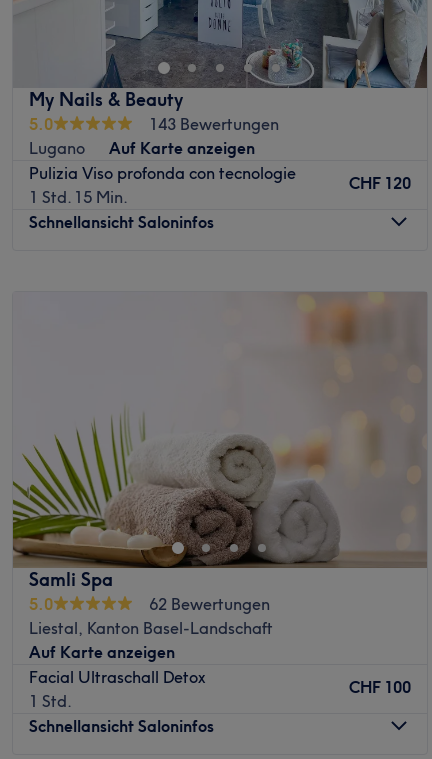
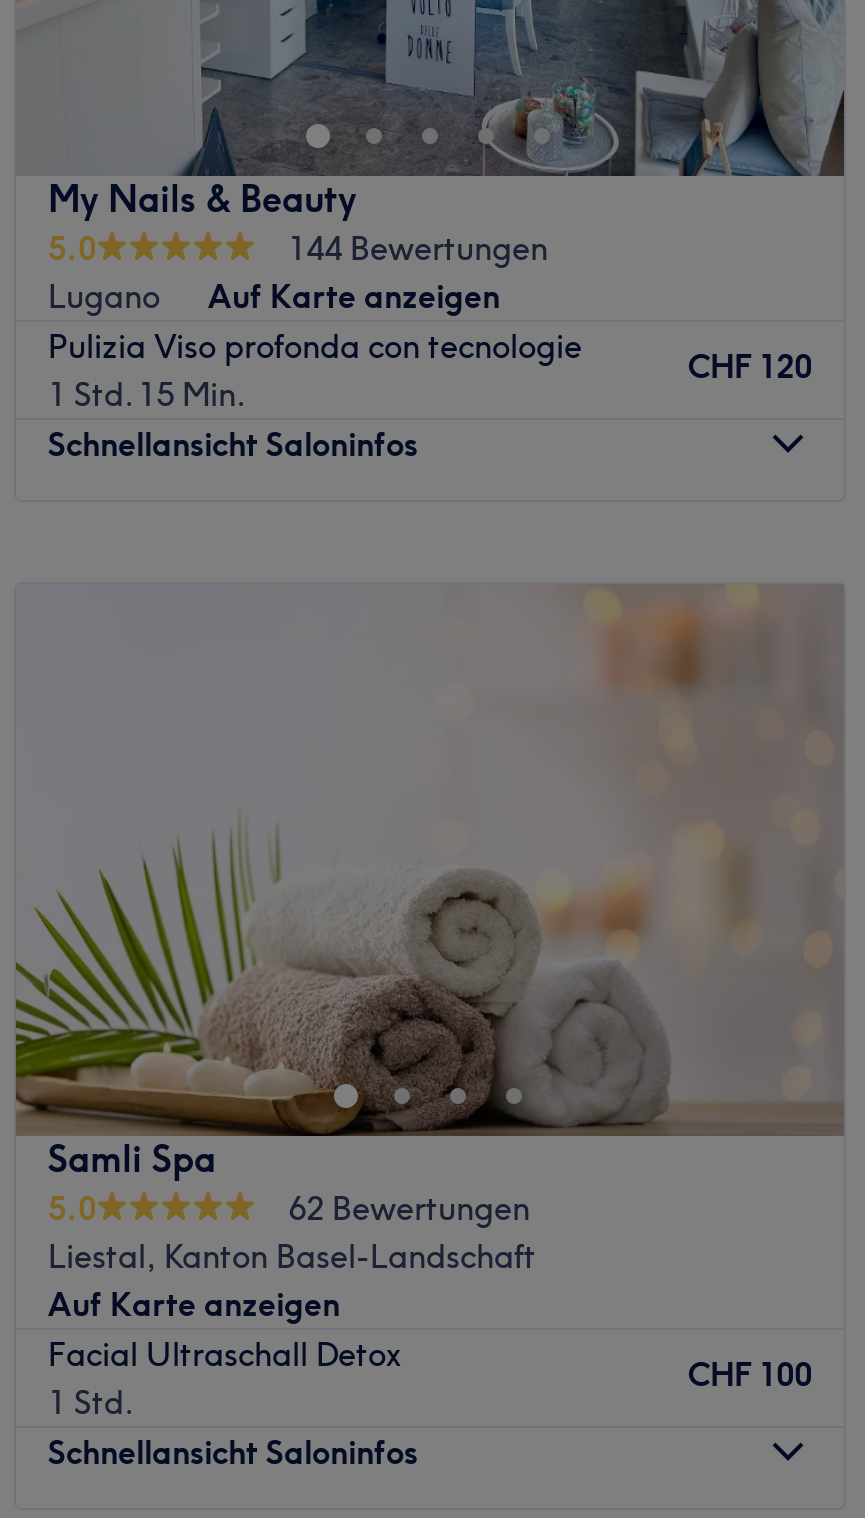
[149,114,279,134] 143 Bewertungen -> [288,228,548,268] 144 Bewertungen

